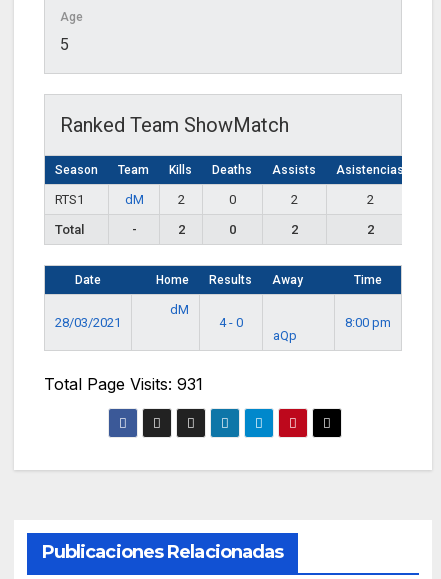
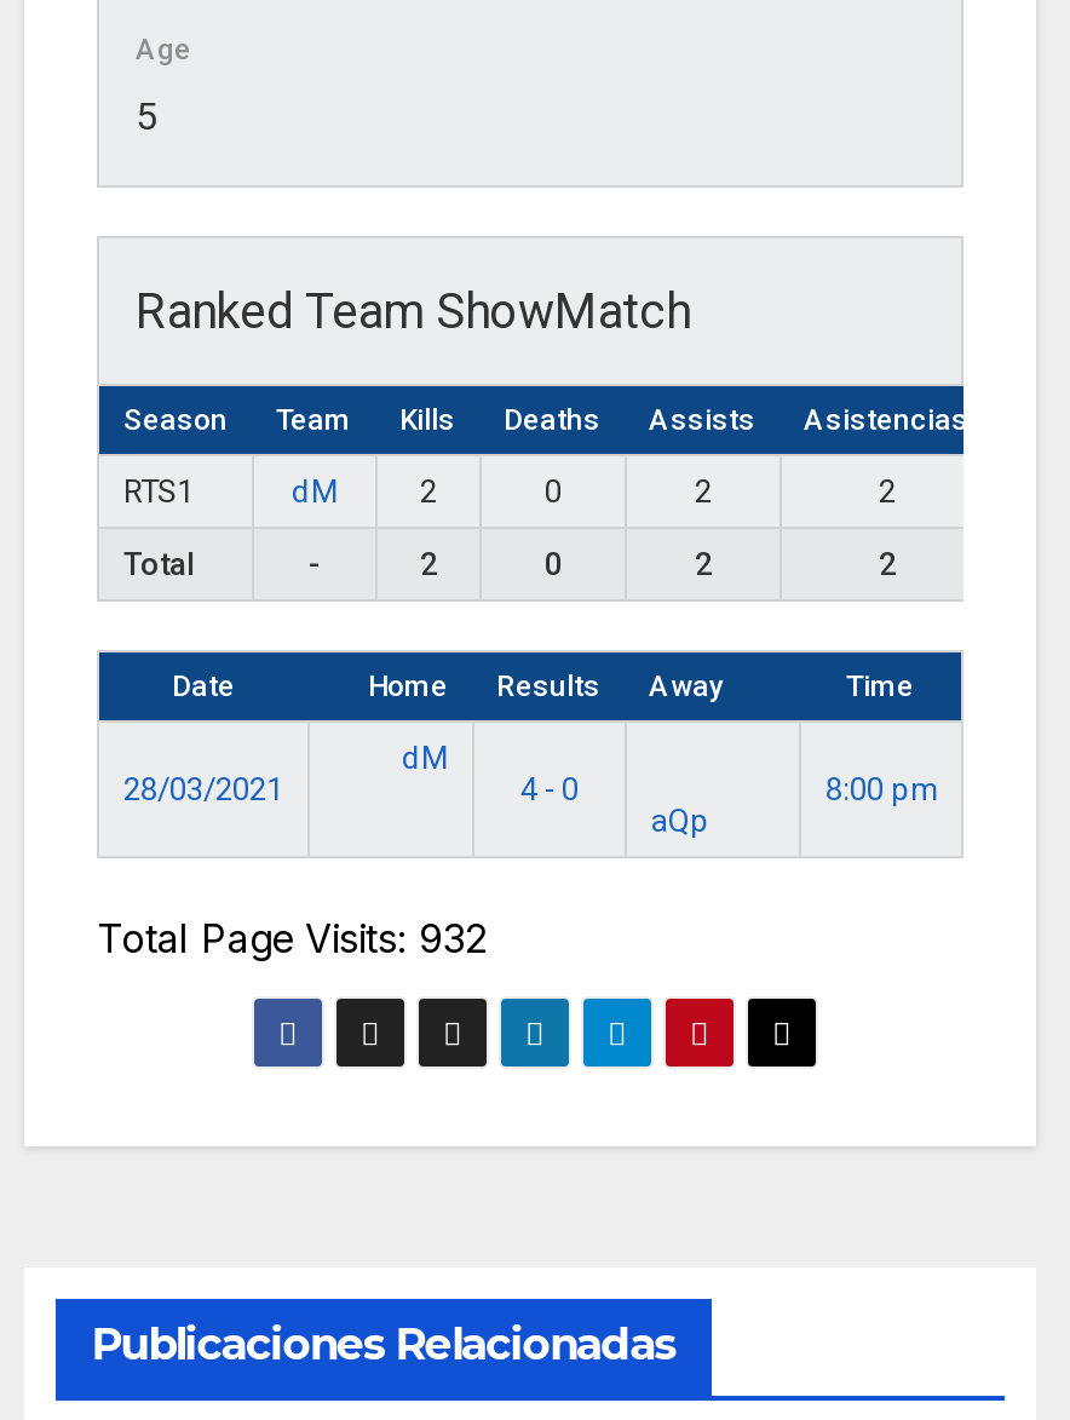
[44,373,203,393] Total Page Visits: 931 -> [97,913,487,961] Total Page Visits: 932

